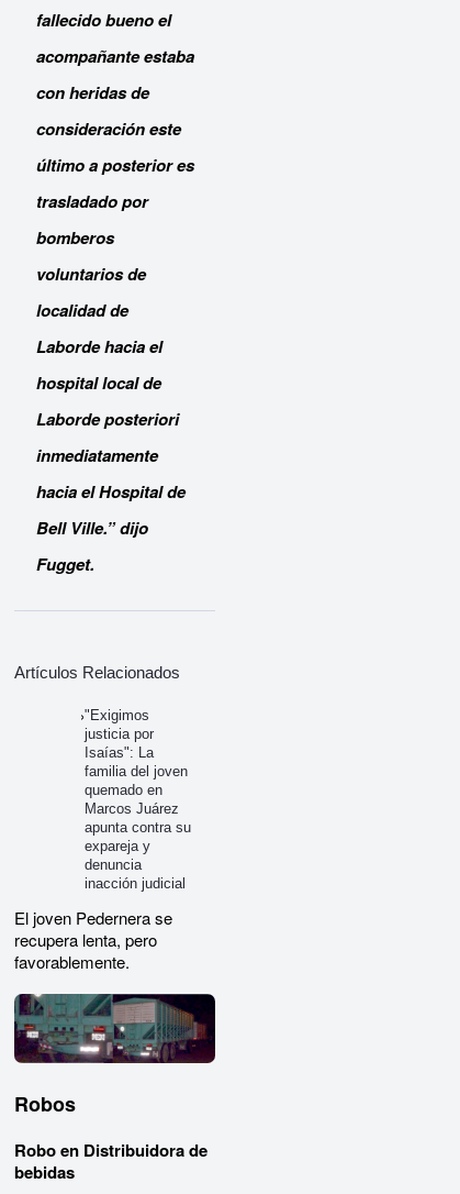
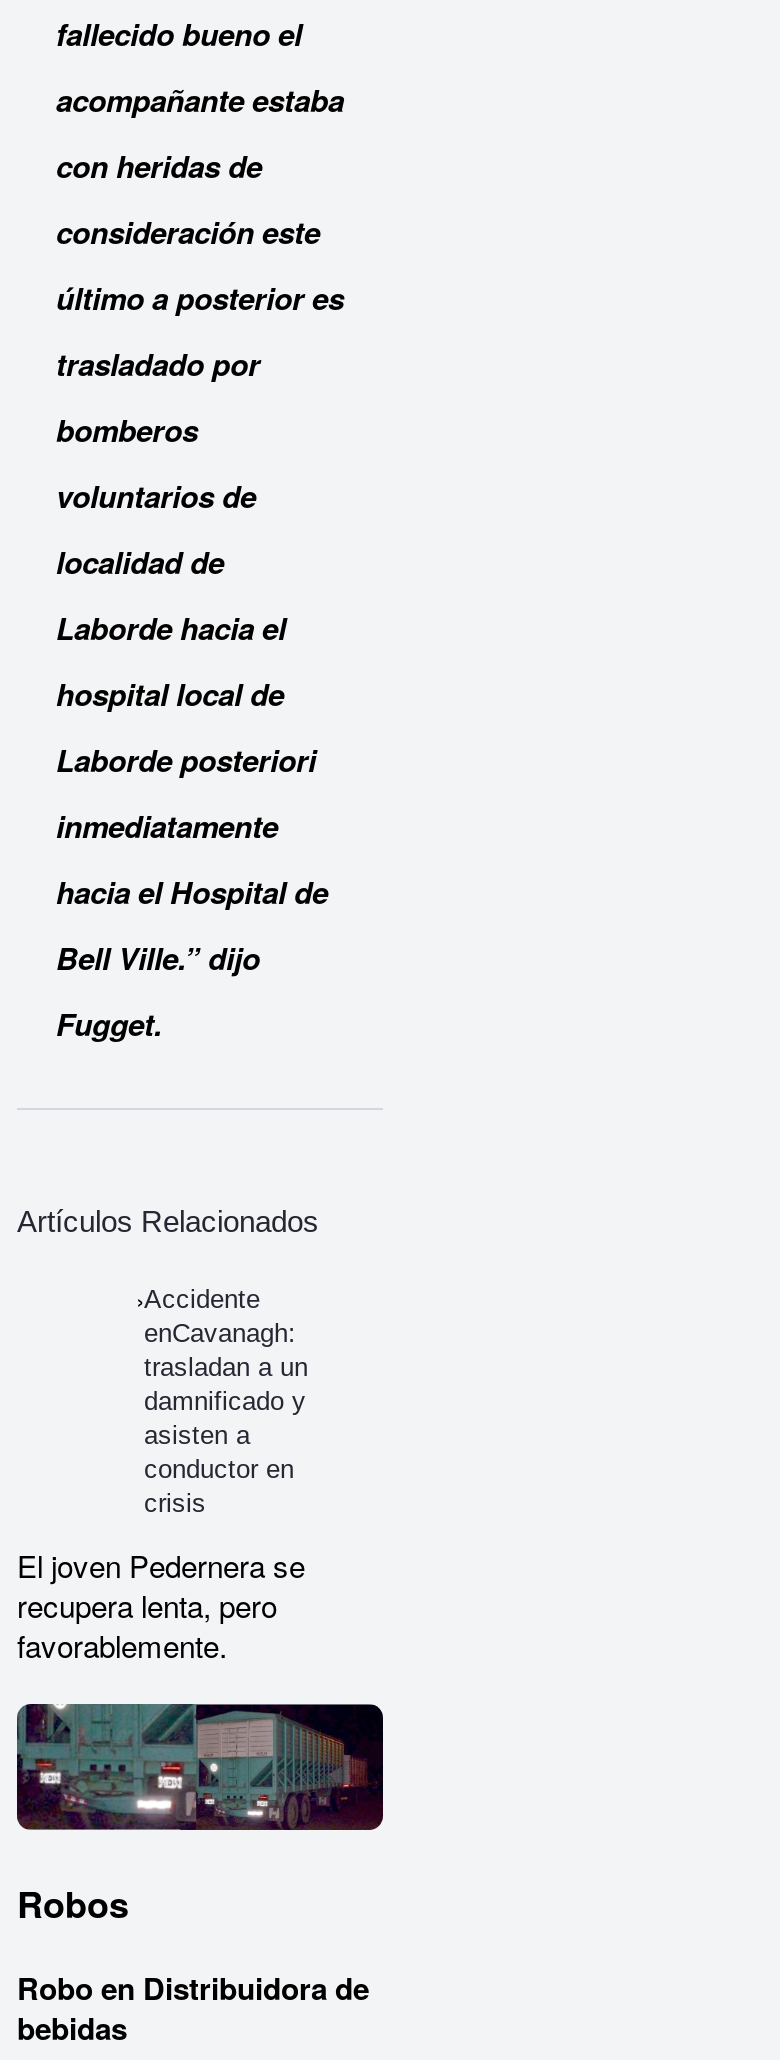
[84,706,190,891] "Exigimos | justicia por | Isaías": La | familia del joven | quemado en | Marcos Juárez | apunta contra su | expareja y | denuncia | inacción judicial -> [144,1283,308,1517] Accidente | enCavanagh: | trasladan a un | damnificado y | asisten a | conductor en | crisis

